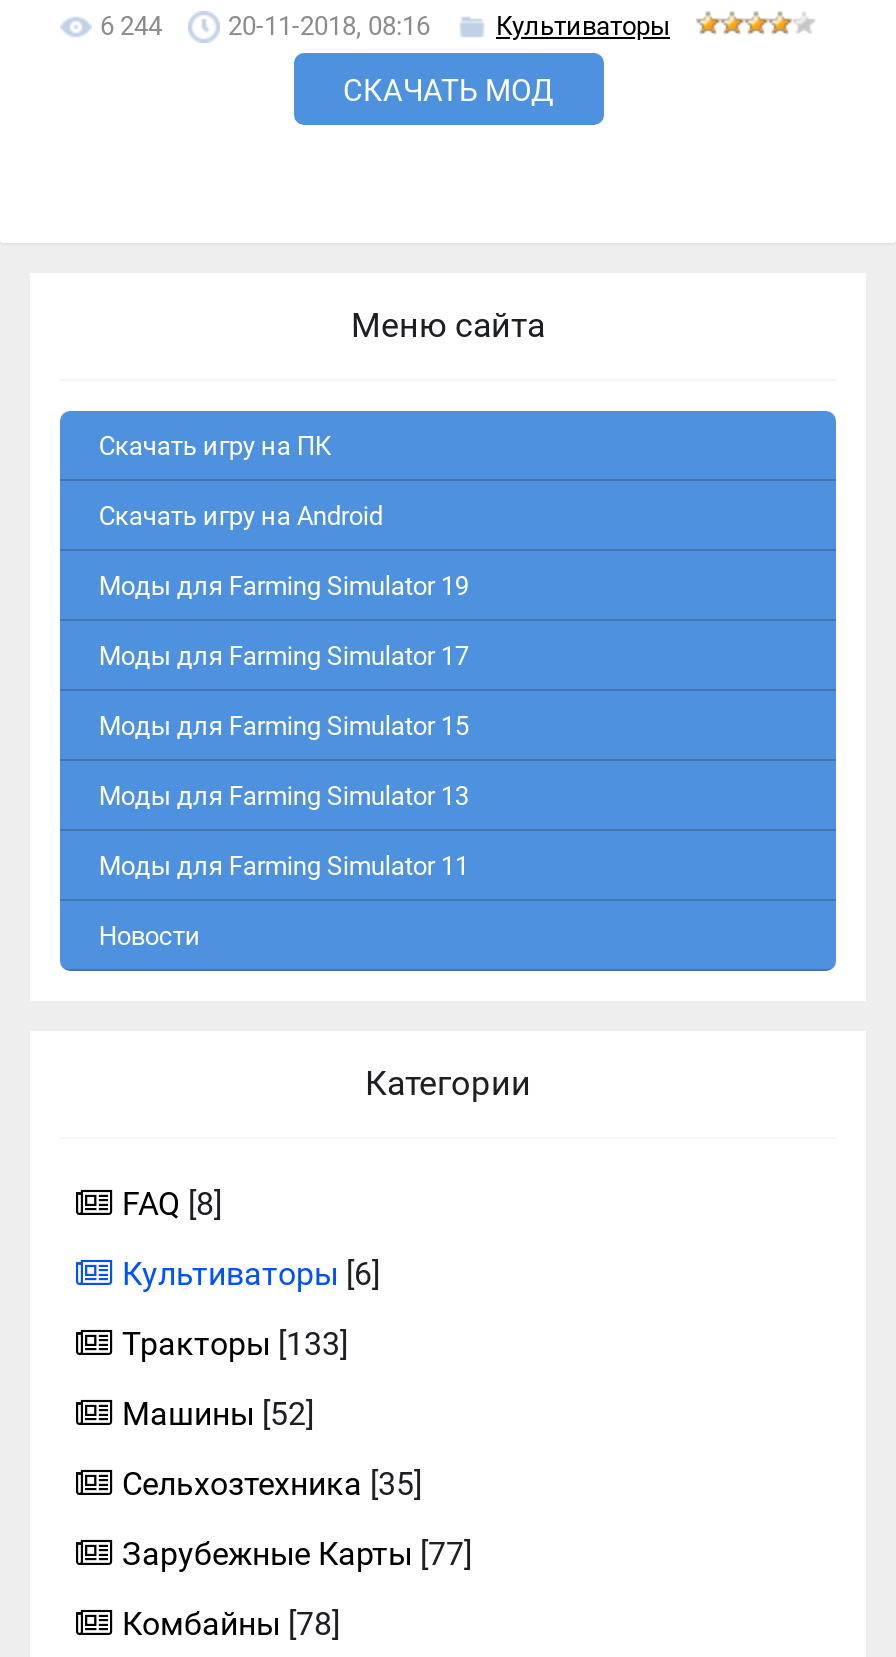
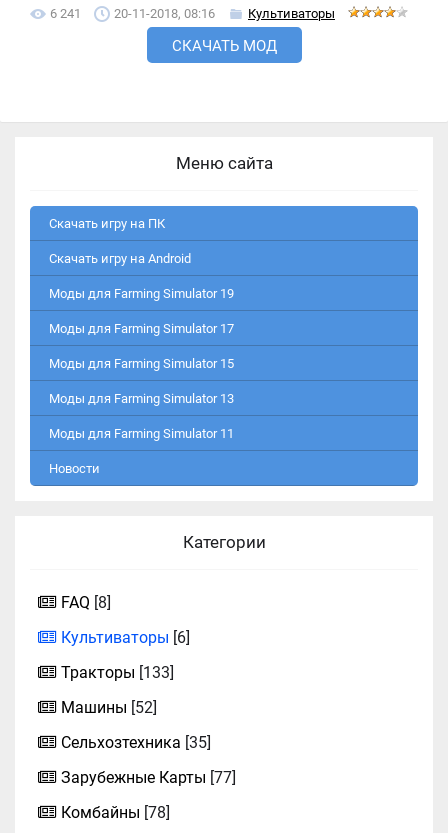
[100,12,162,42] 6 244 -> [50,6,81,21] 6 241

